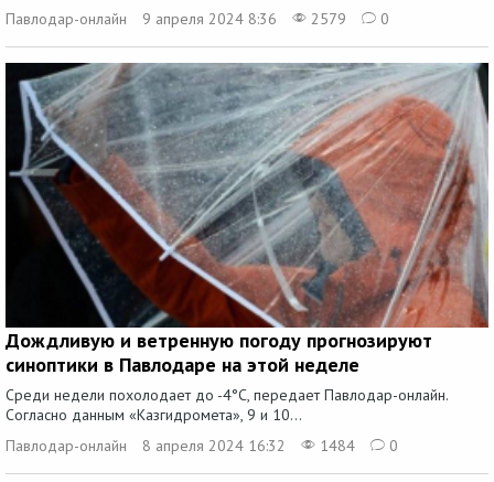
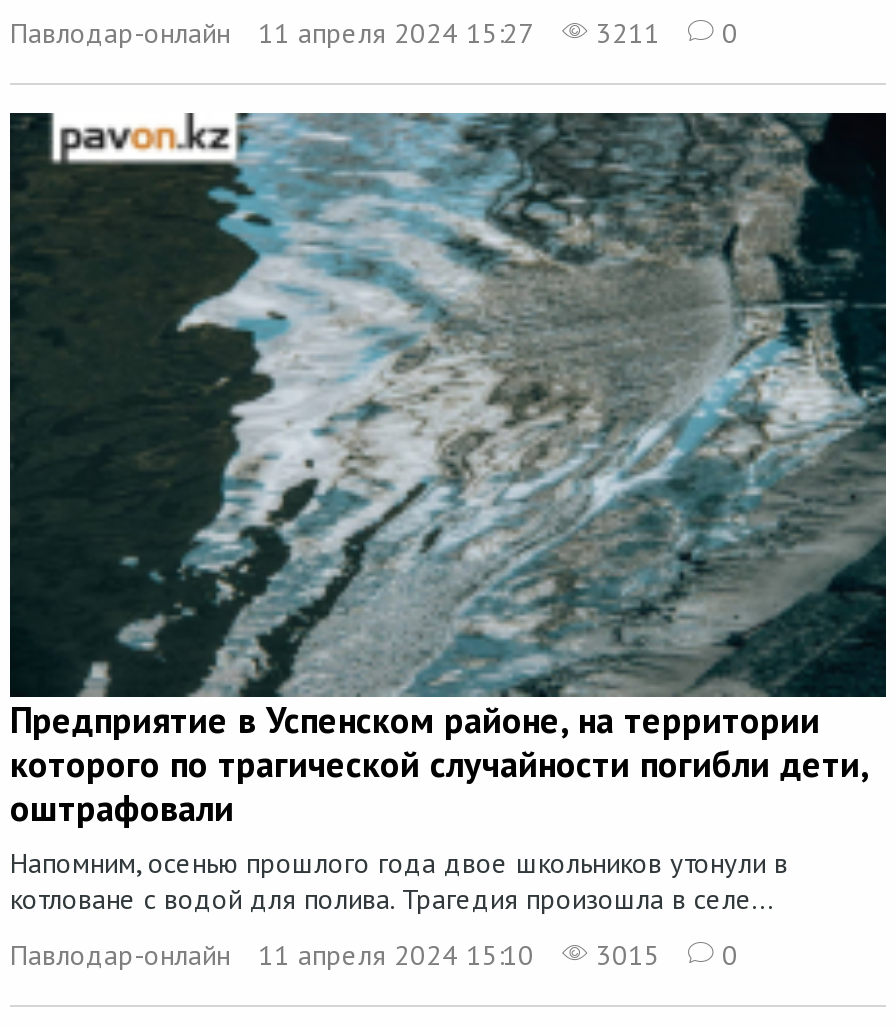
[142,8,277,28] 9 апреля 2024 8:36 -> [258,14,534,50] 11 апреля 2024 15:27
[307,8,346,28] 2579 -> [588,14,660,50] 3211
[6,62,490,425] [image] | Дождливую и ветренную погоду прогнозируют | синоптики в Павлодаре на этой неделе | Среди недели похолодает до -4°C, передает Павлодар-онлайн. | Согласно данным «Казгидромета», 9 и 10... -> [10,111,888,916] [image] | Предприятие в Успенском районе, на территории | которого по трагической случайности погибли дети, | оштрафовали | Напомним, осенью прошлого года двое школьников утонули в | котловане с водой для полива. Трагедия произошла в селе...
[142,436,286,456] 8 апреля 2024 16:32 -> [258,936,534,972] 11 апреля 2024 15:10
[315,436,355,456] 1484 -> [588,936,660,972] 3015

